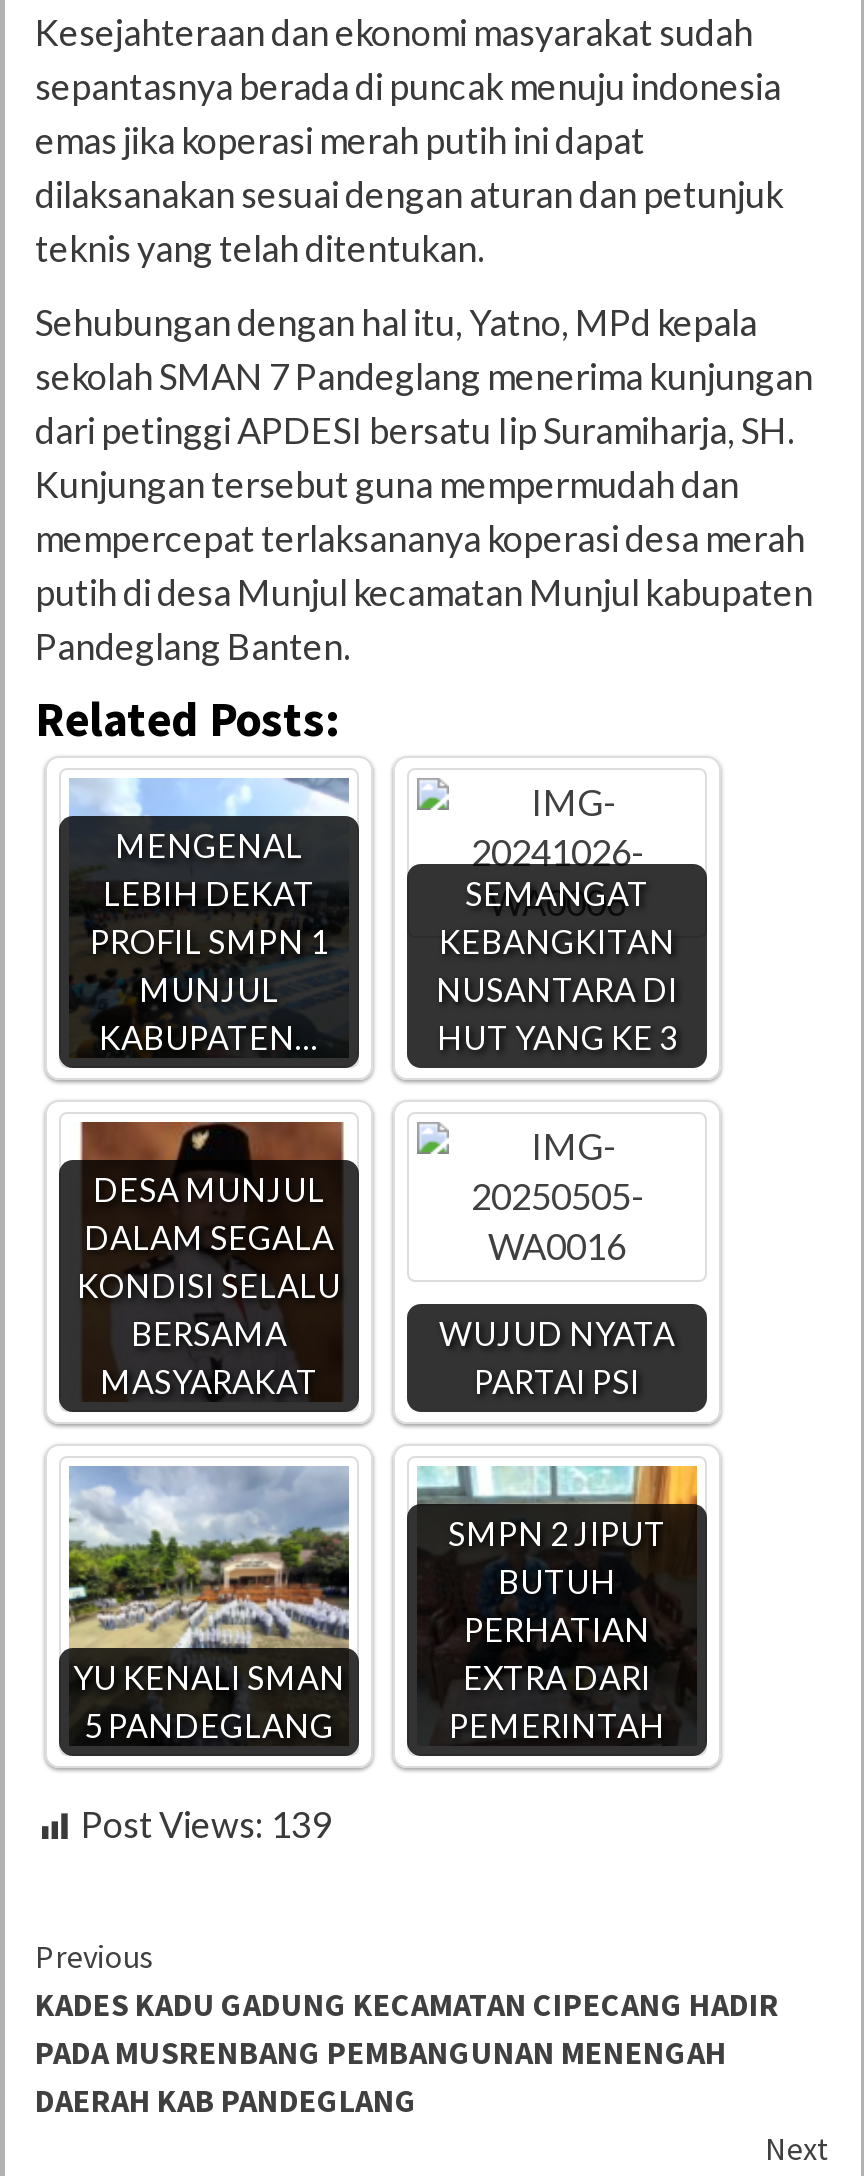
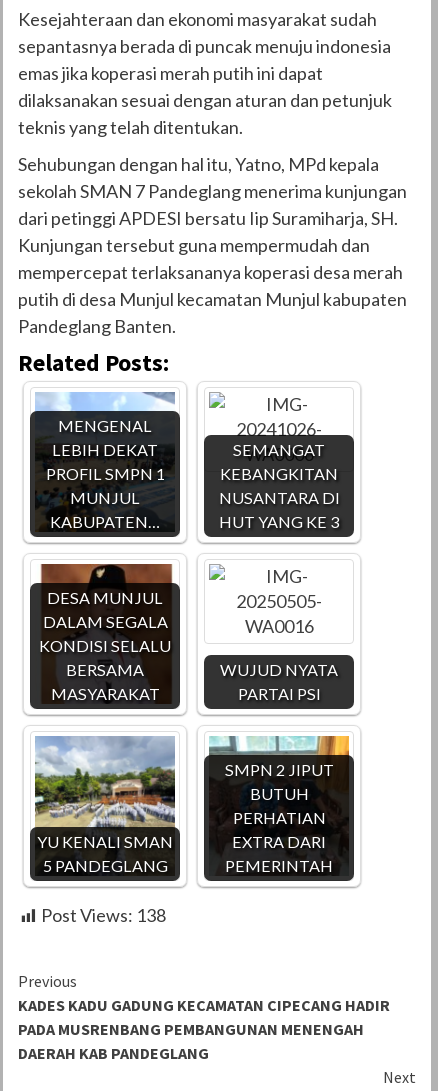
[81,1803,331,1847] Post Views: 139 -> [41,904,166,926] Post Views: 138

